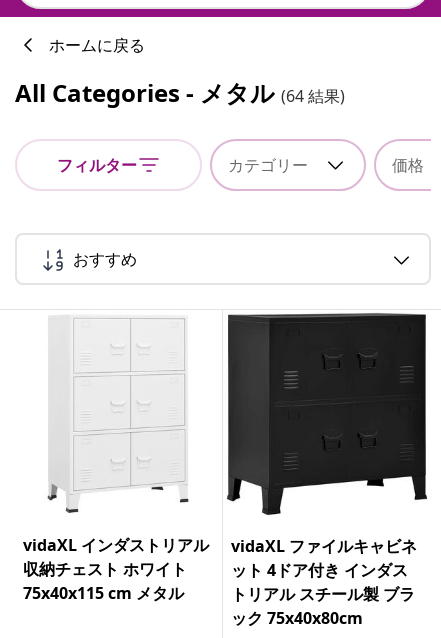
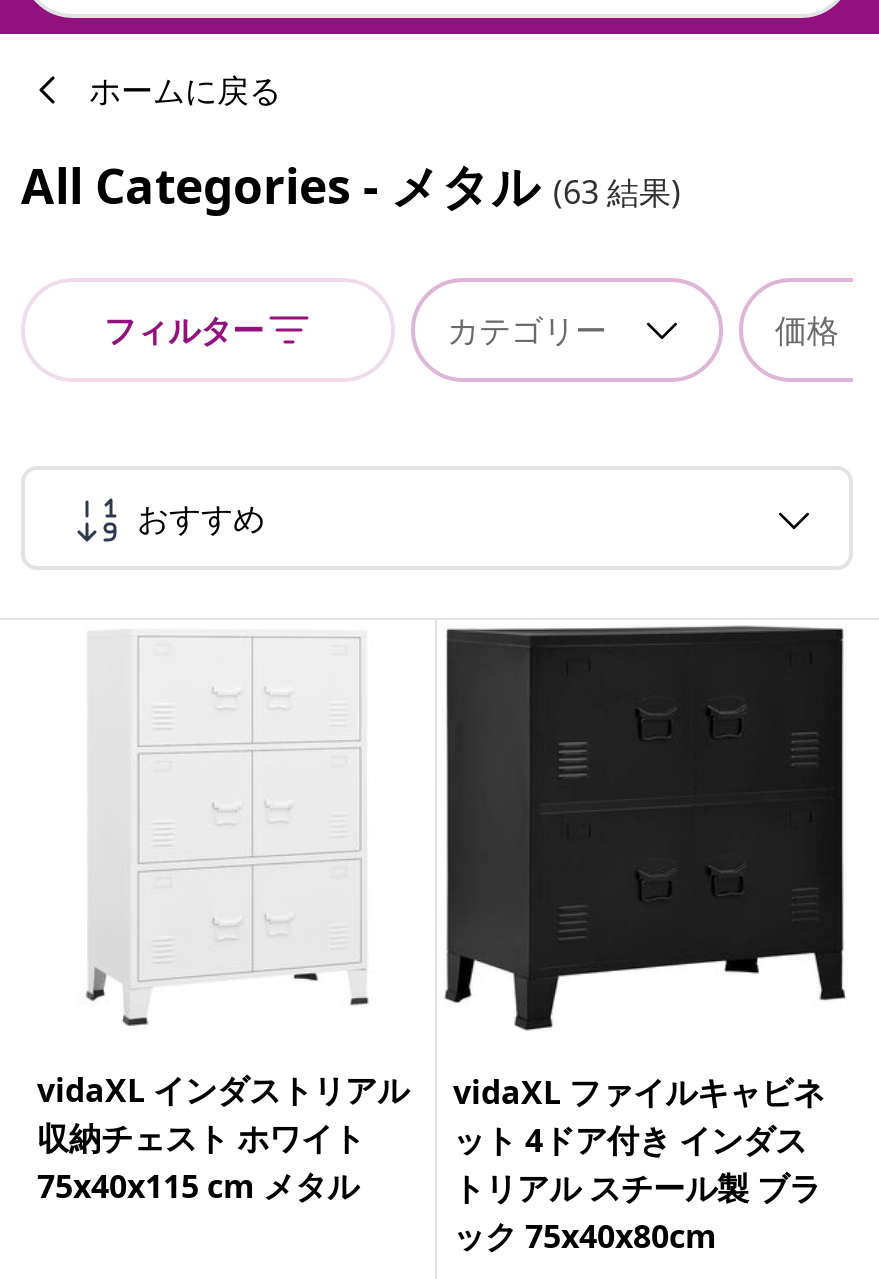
[15,76,345,109] All Categories - メタル (64 結果) -> [21,151,681,217] All Categories - メタル (63 結果)

